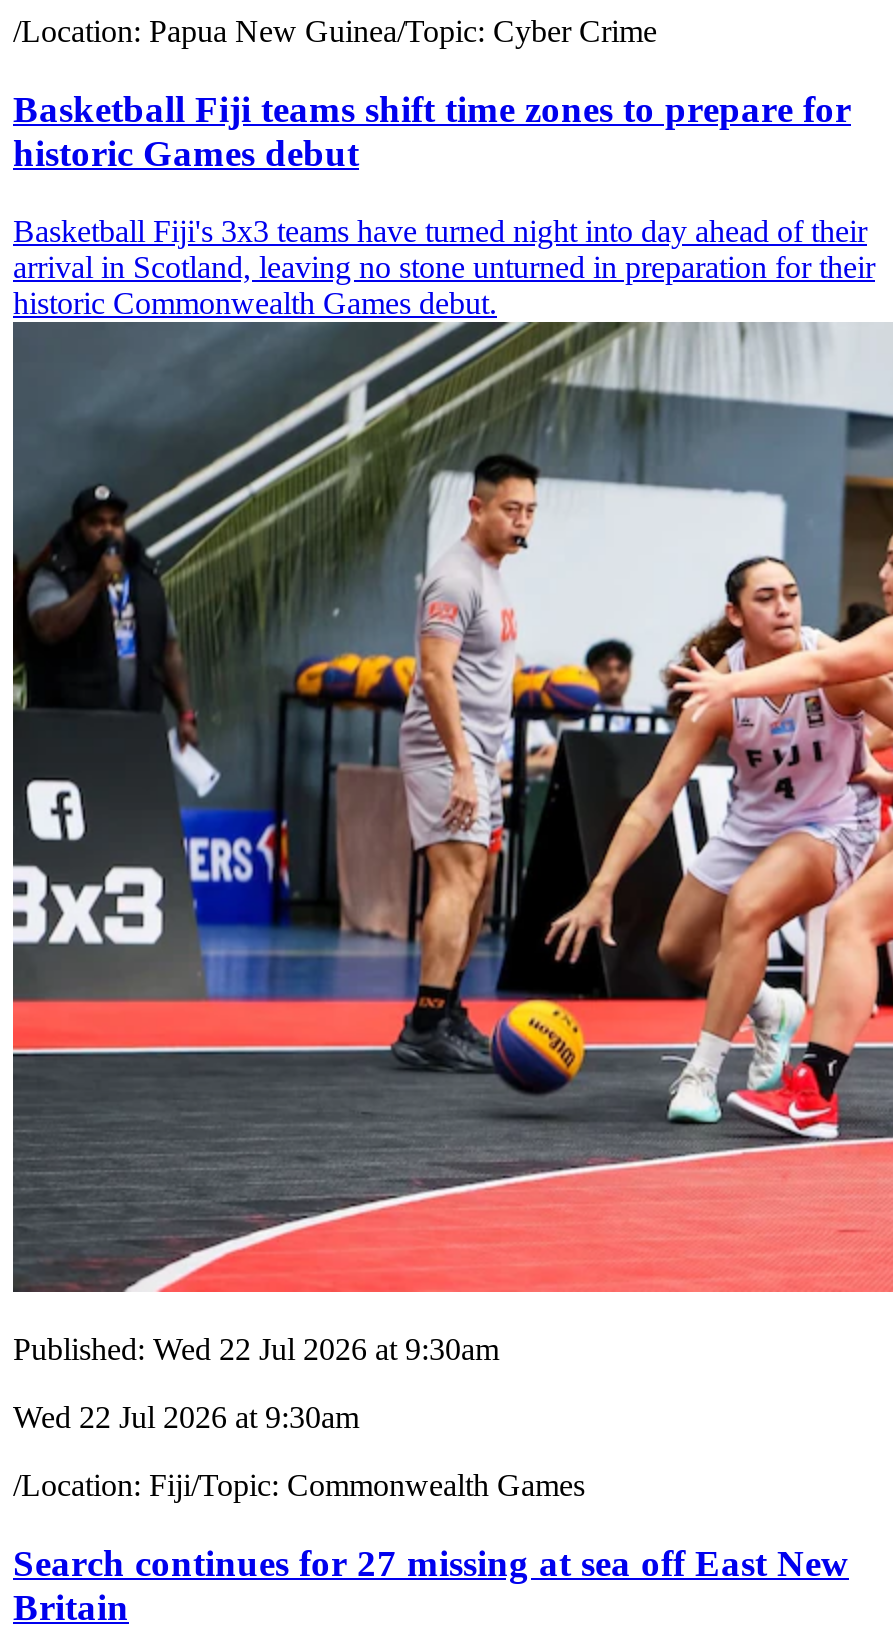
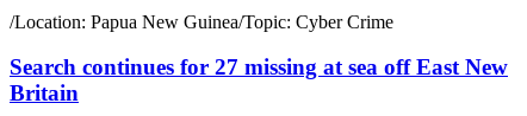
[11,89,887,1294] [image] | Basketball Fiji teams shift time zones to prepare for | historic Games debut | Basketball Fiji's 3x3 teams have turned night into day ahead of their | arrival in Scotland, leaving no stone unturned in preparation for their | historic Commonwealth Games debut. -> none
[13,1332,585,1502] Published: Wed 22 Jul 2026 at 9:30am | Wed 22 Jul 2026 at 9:30am | /Location: Fiji/Topic: Commonwealth Games -> none

